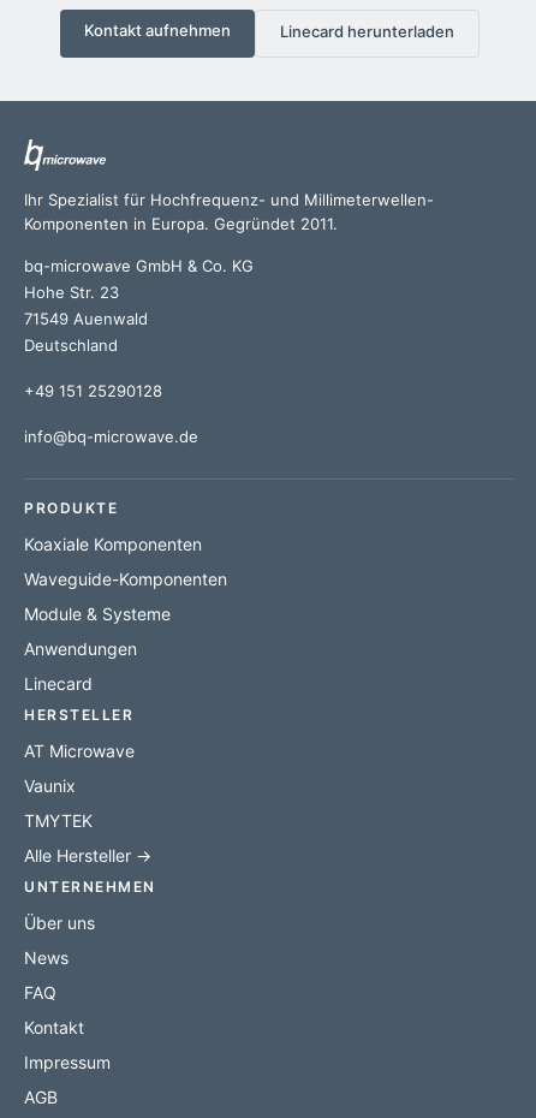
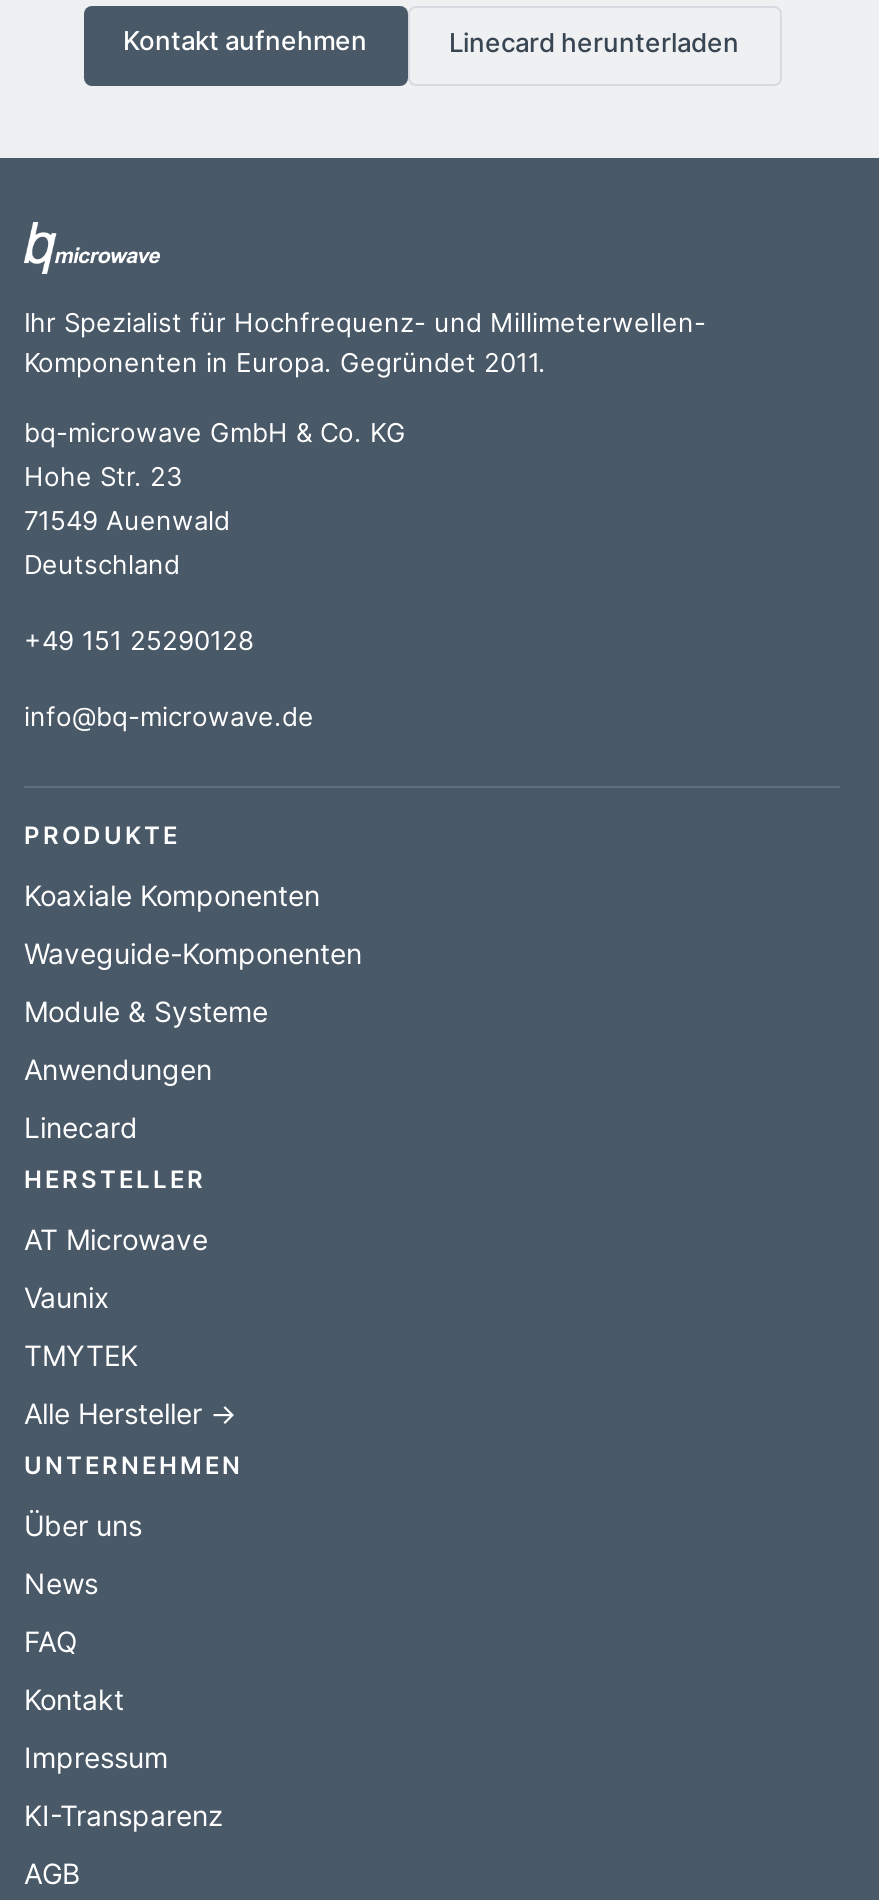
none -> [24,1799,224,1833] KI-Transparenz

